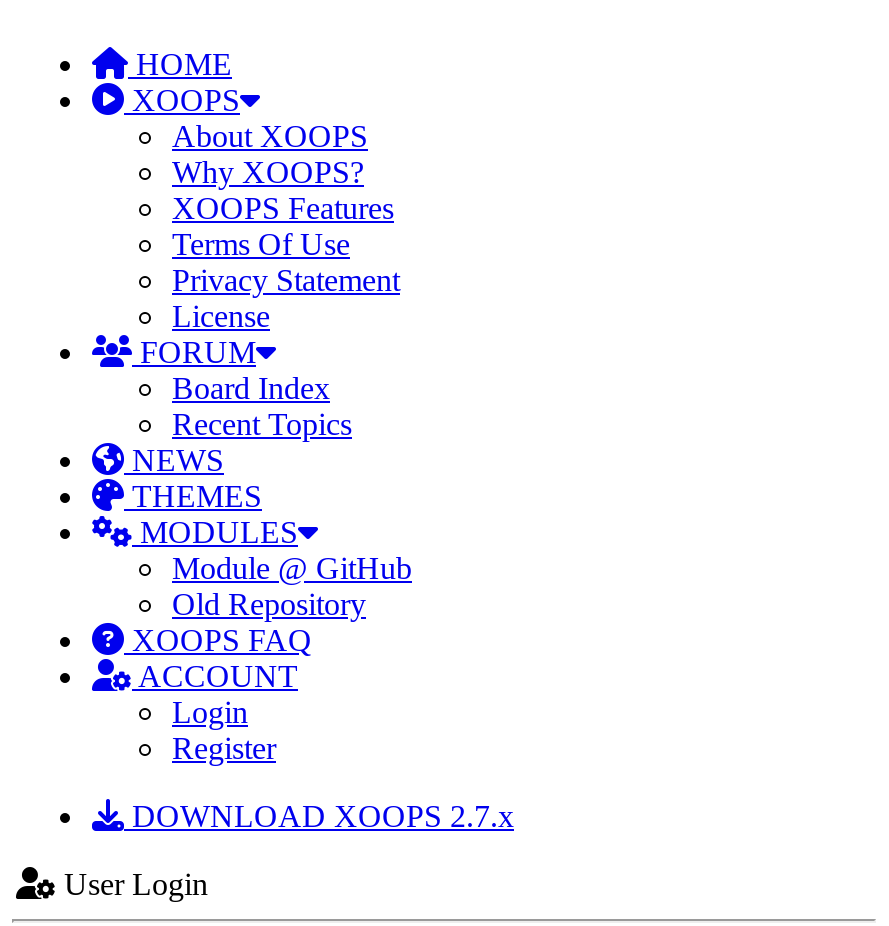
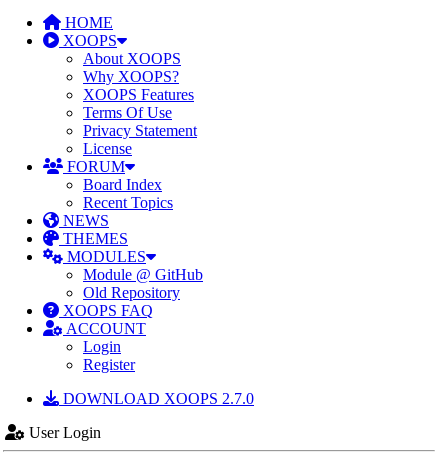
[124,799,514,833] DOWNLOAD XOOPS 2.7.x -> [59,390,254,407] DOWNLOAD XOOPS 2.7.0

